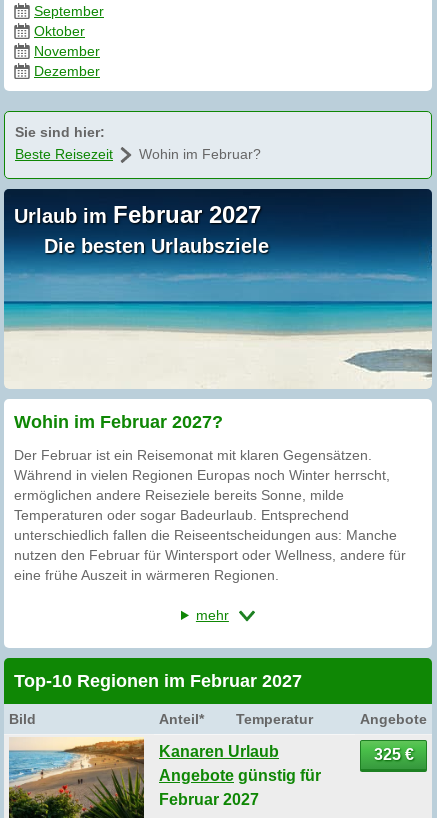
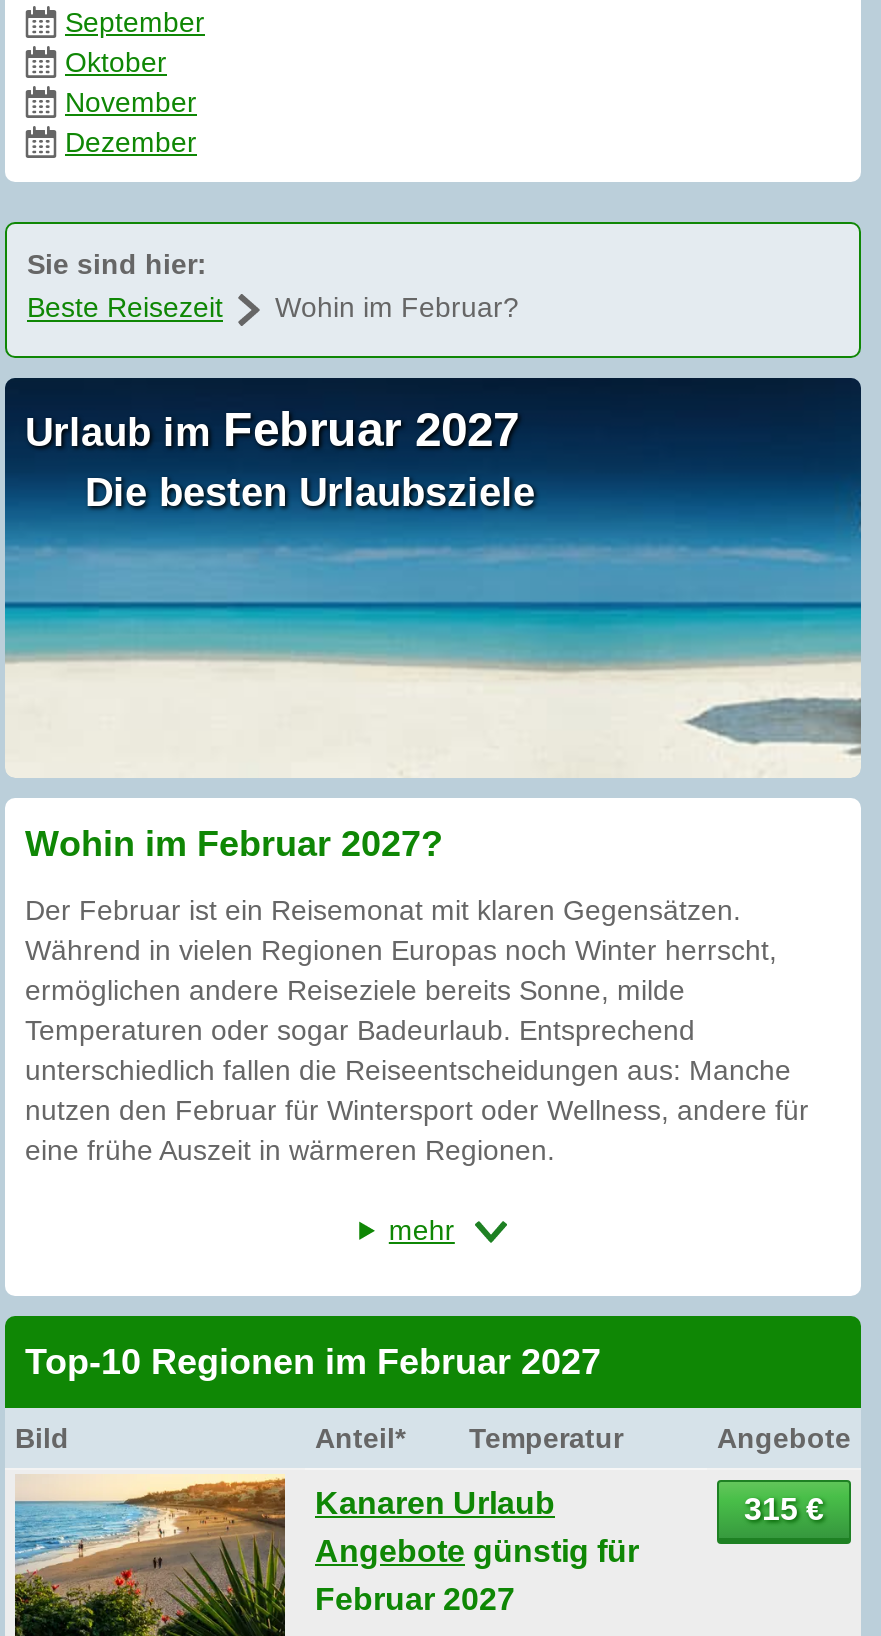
[373,746,413,763] 325 € -> [744,1492,824,1526] 315 €

